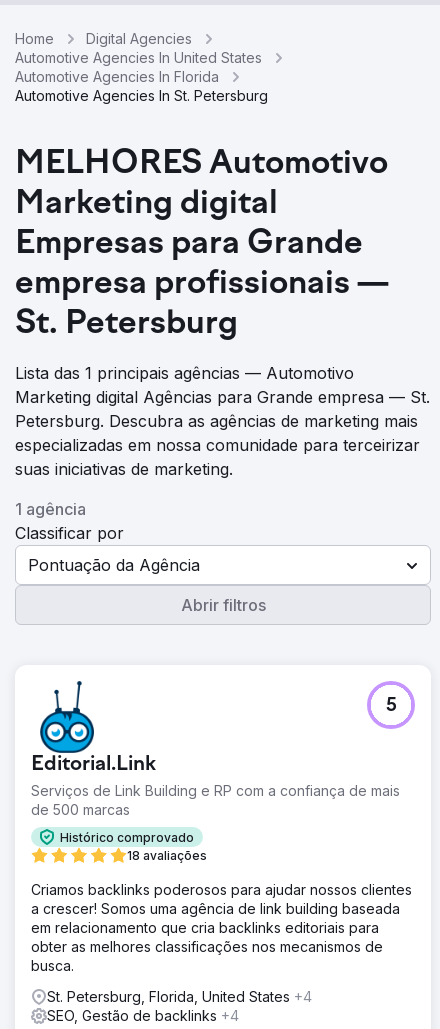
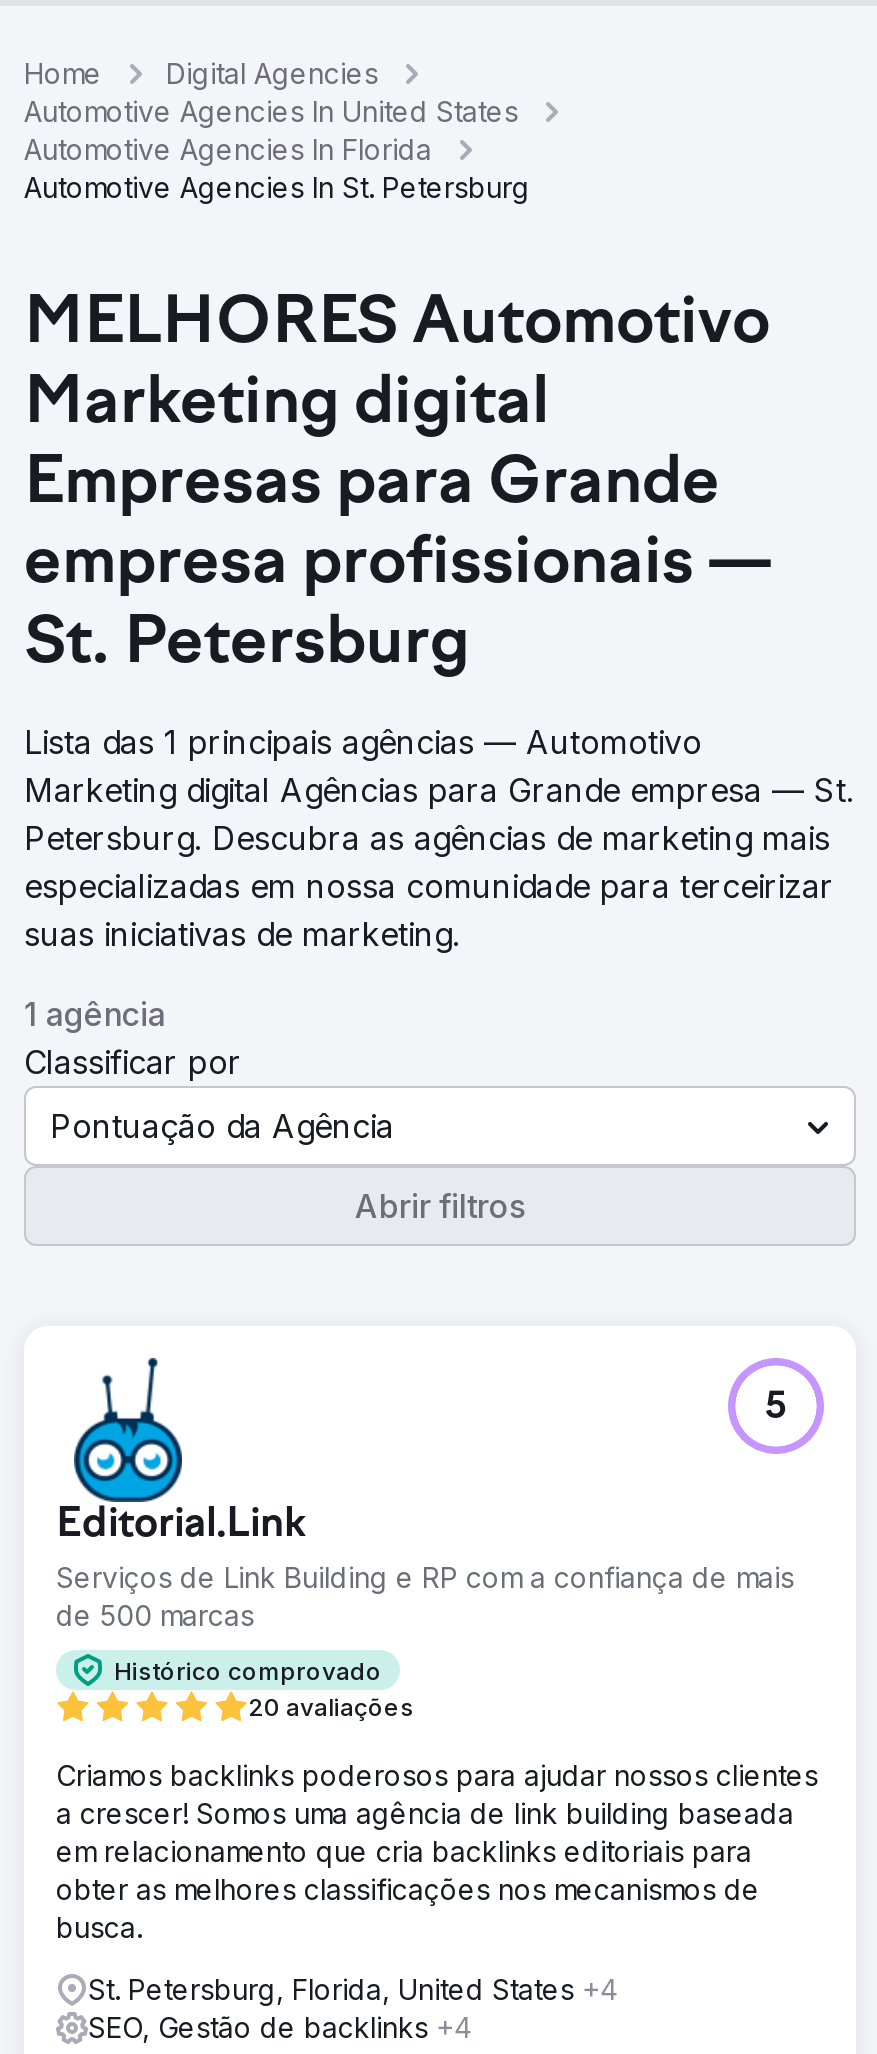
[127,848,207,863] 18 avaliações -> [248,1692,414,1722] 20 avaliações

